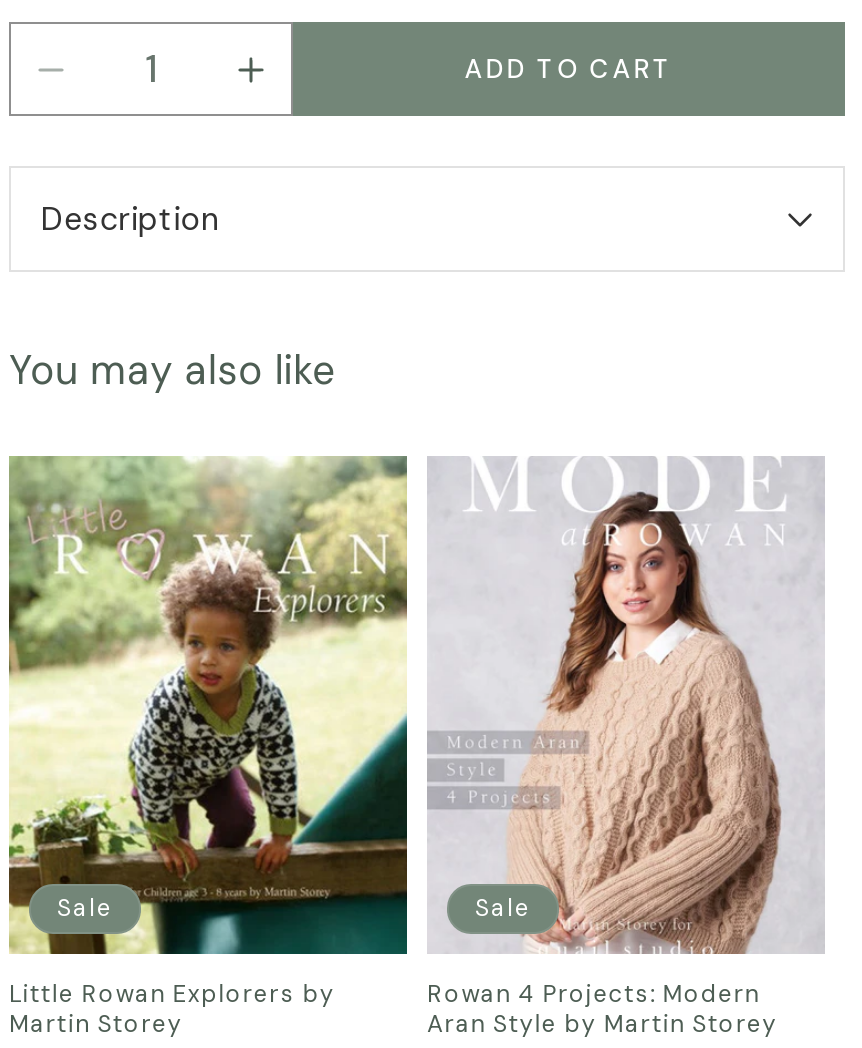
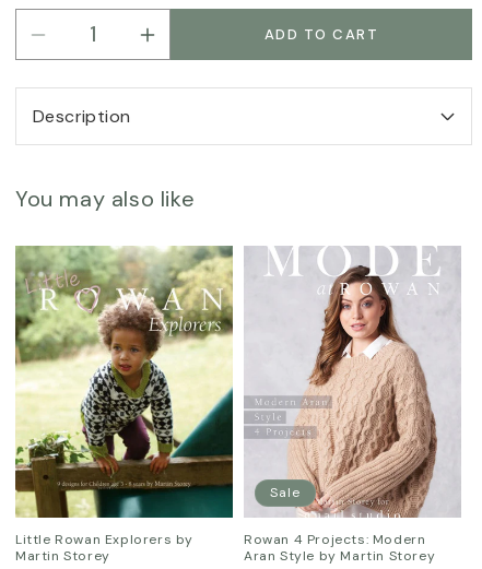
[57,892,113,924] Sale -> none

